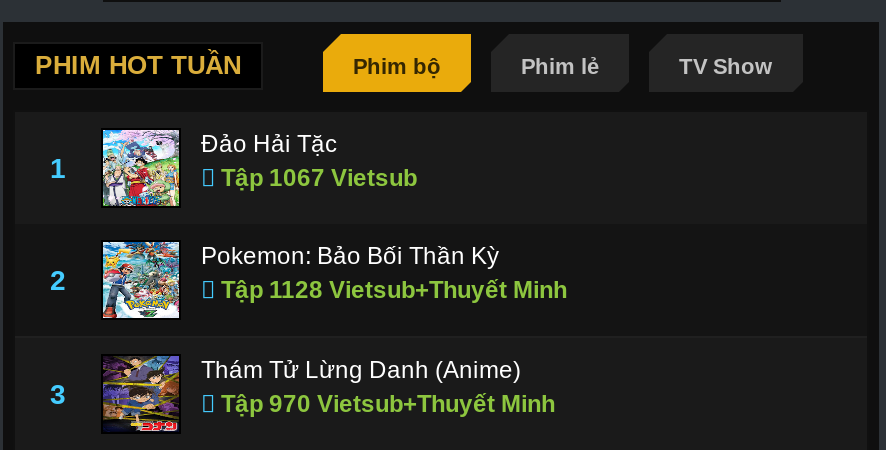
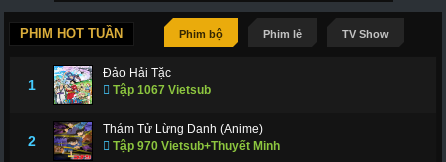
[50,240,567,410] [image] | Pokemon: Bảo Bối Thần Kỳ | Tập 1128 Vietsub+Thuyết Minh | 3 -> none

